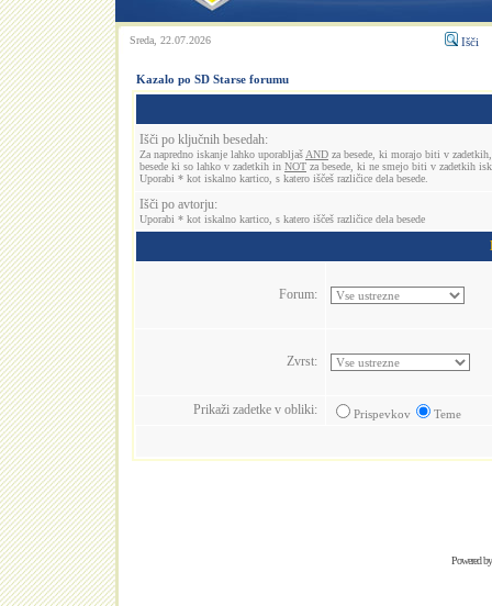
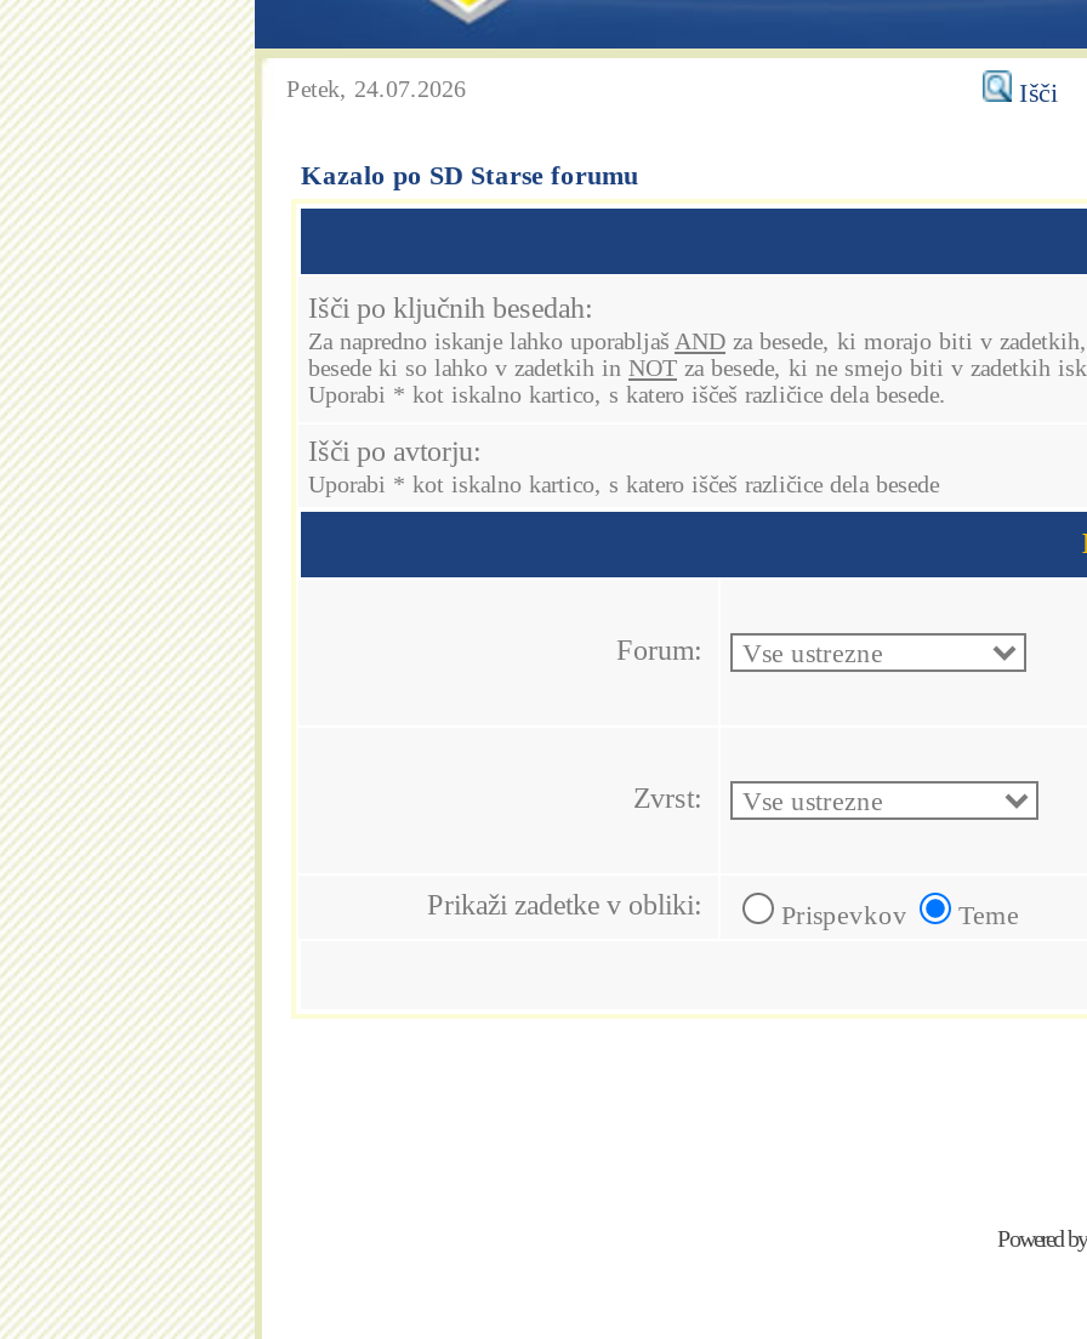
[130,34,211,46] Sreda, 22.07.2026 -> [286,75,466,102] Petek, 24.07.2026

